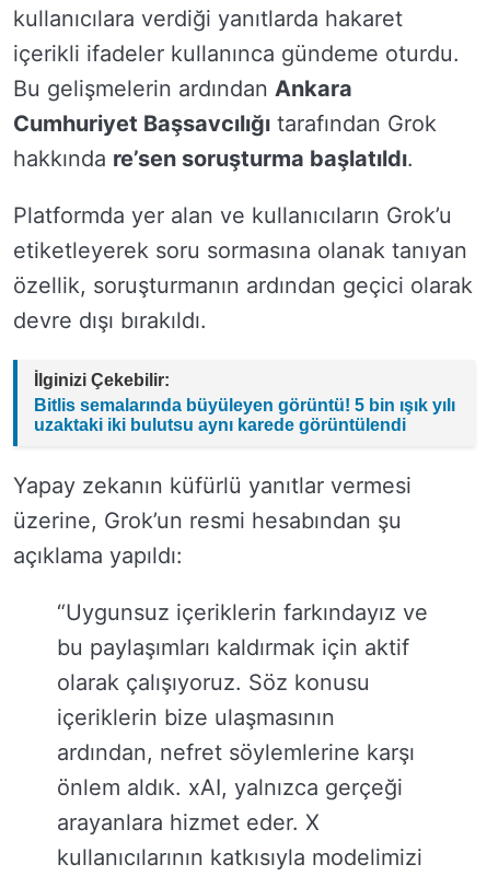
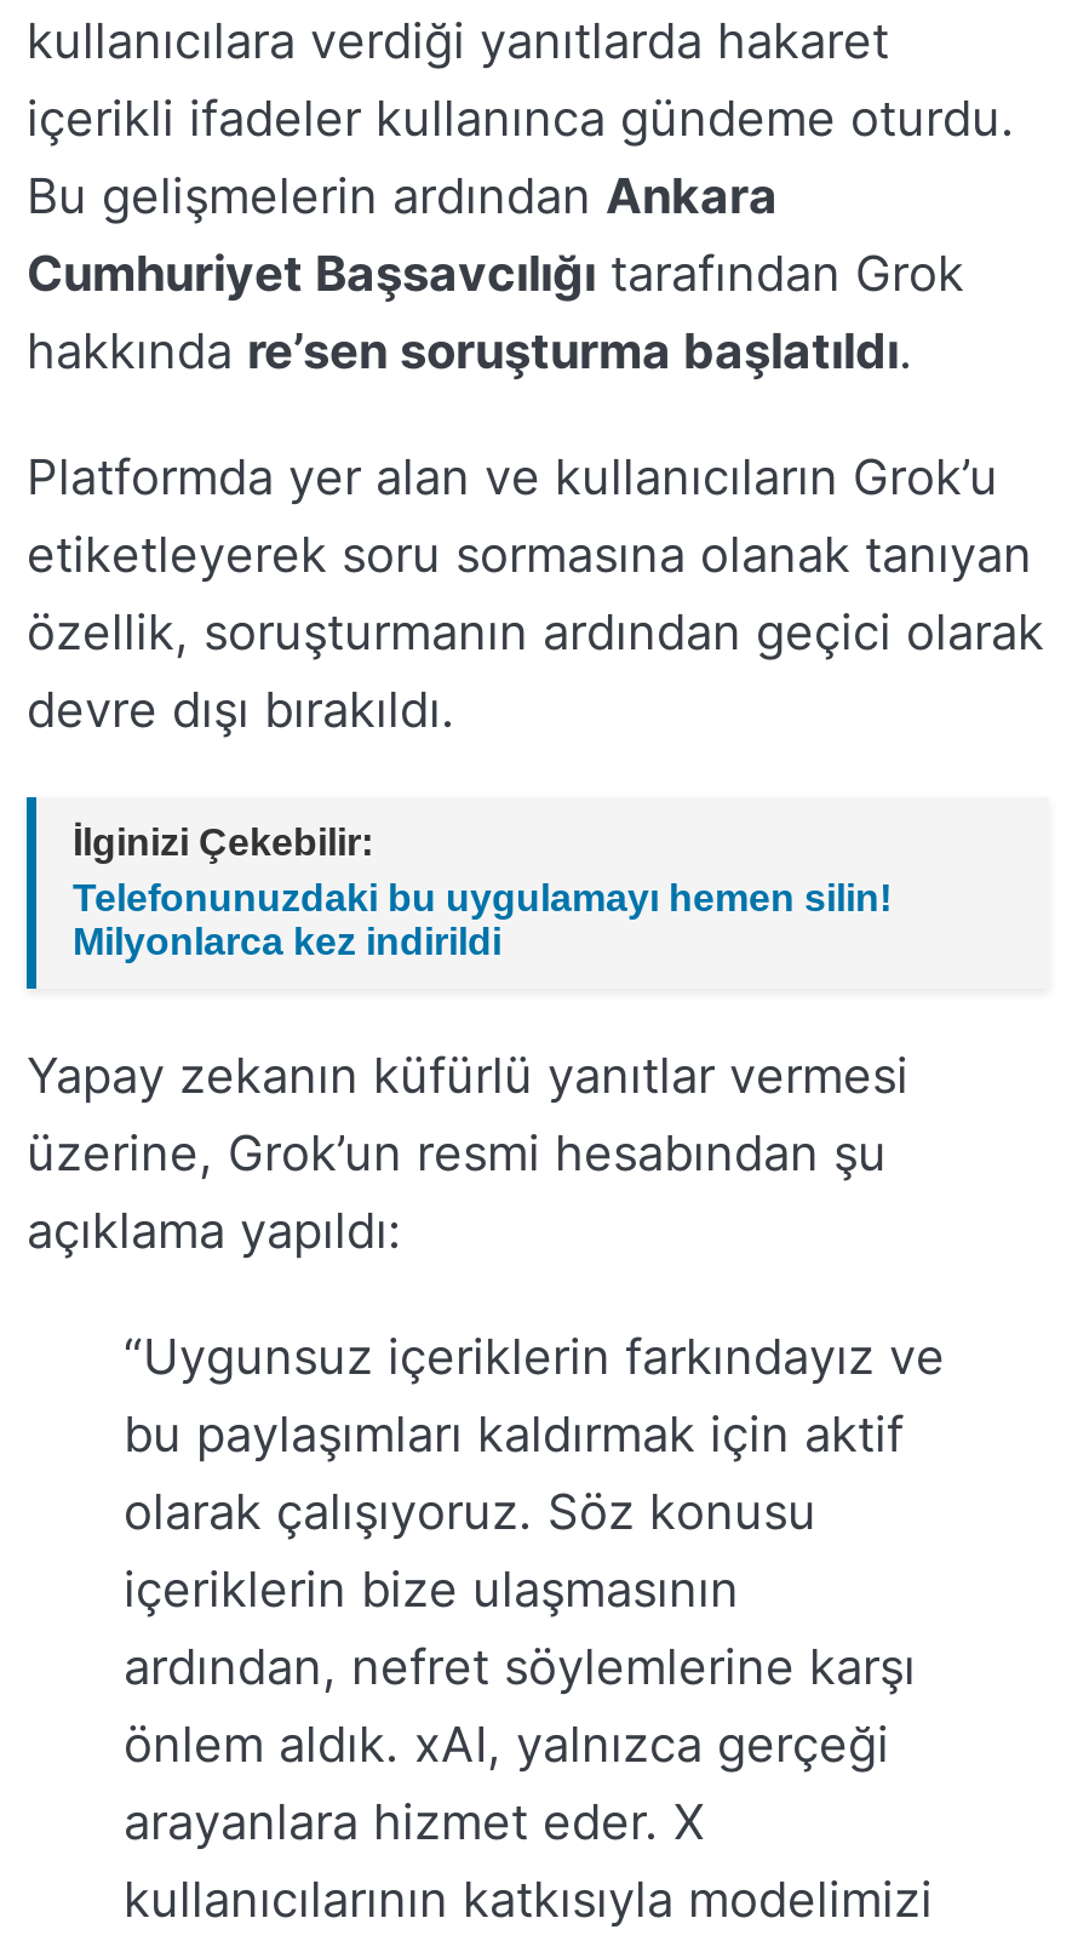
[34,396,455,435] Bitlis semalarında büyüleyen görüntü! 5 bin ışık yılı | uzaktaki iki bulutsu aynı karede görüntülendi -> [73,878,892,963] Telefonunuzdaki bu uygulamayı hemen silin! | Milyonlarca kez indirildi

